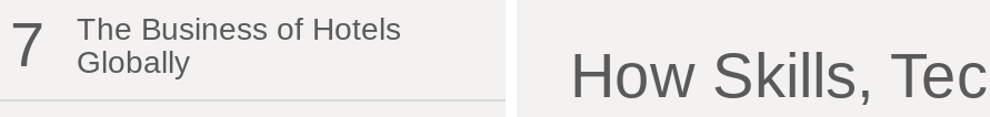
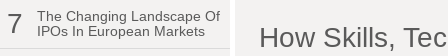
[77,10,401,78] The Business of Hotels | Globally -> [37,7,220,38] The Changing Landscape Of | IPOs In European Markets

